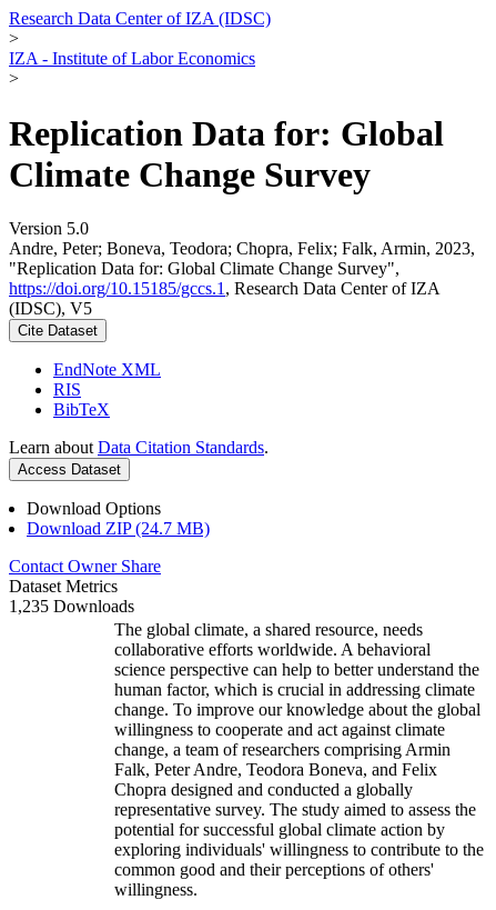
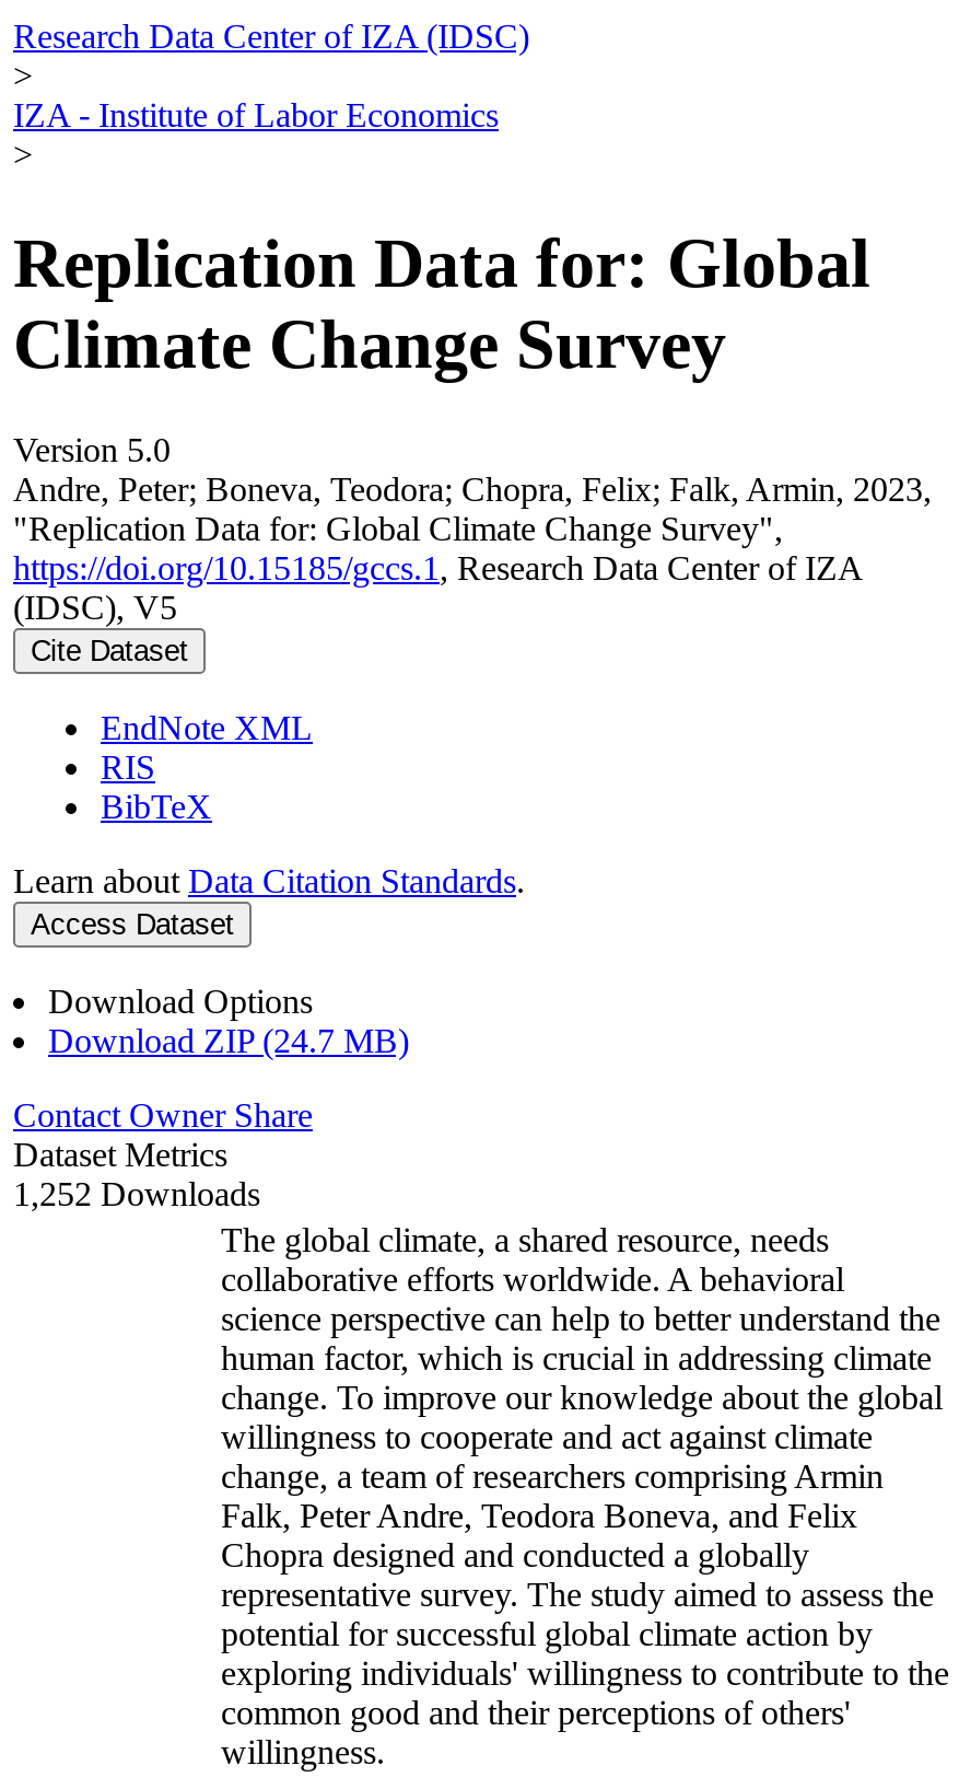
[9,597,134,616] 1,235 Downloads -> [13,1176,260,1213] 1,252 Downloads

